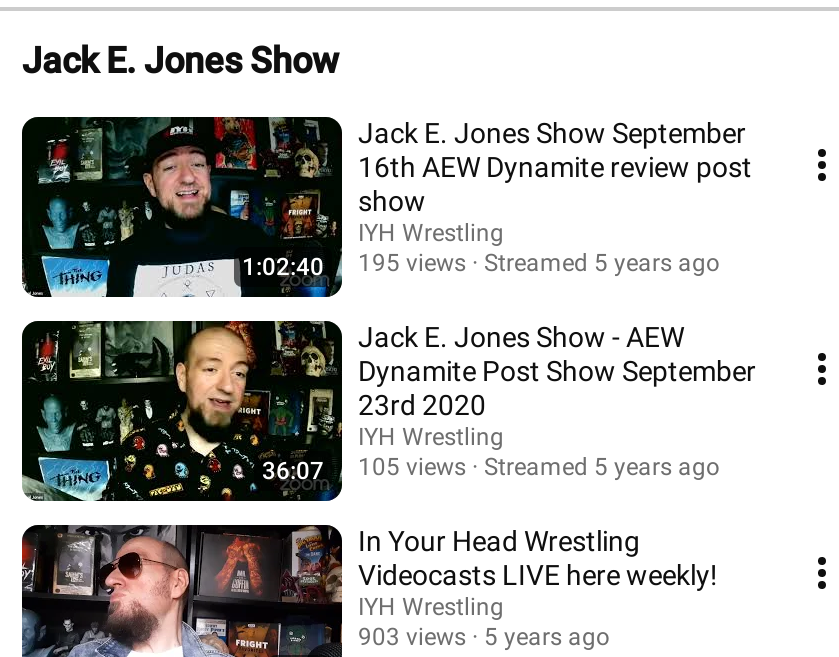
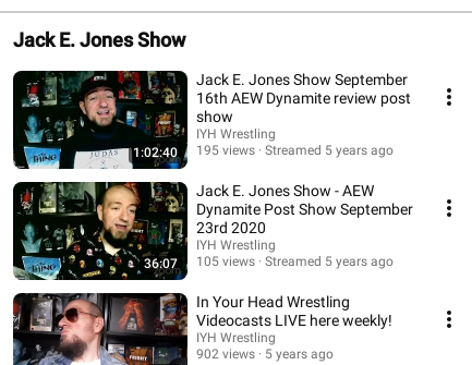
[358,622,610,650] 903 views 5 years ago -> [196,346,334,361] 902 views 5 years ago

